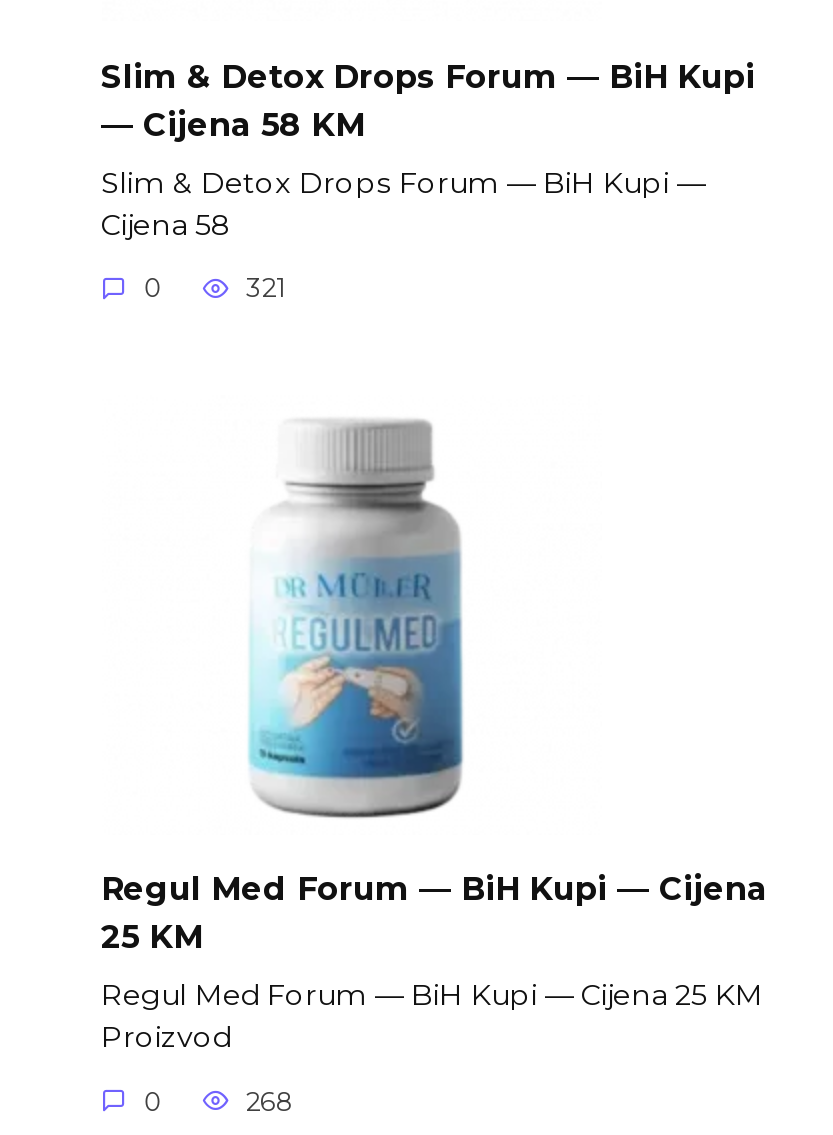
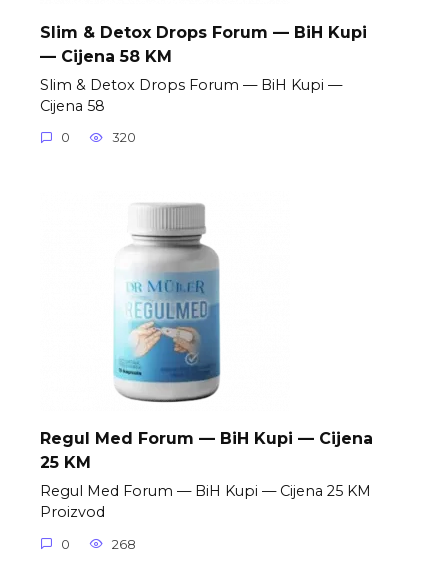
[246,273,284,303] 321 -> [112,130,136,145] 320

